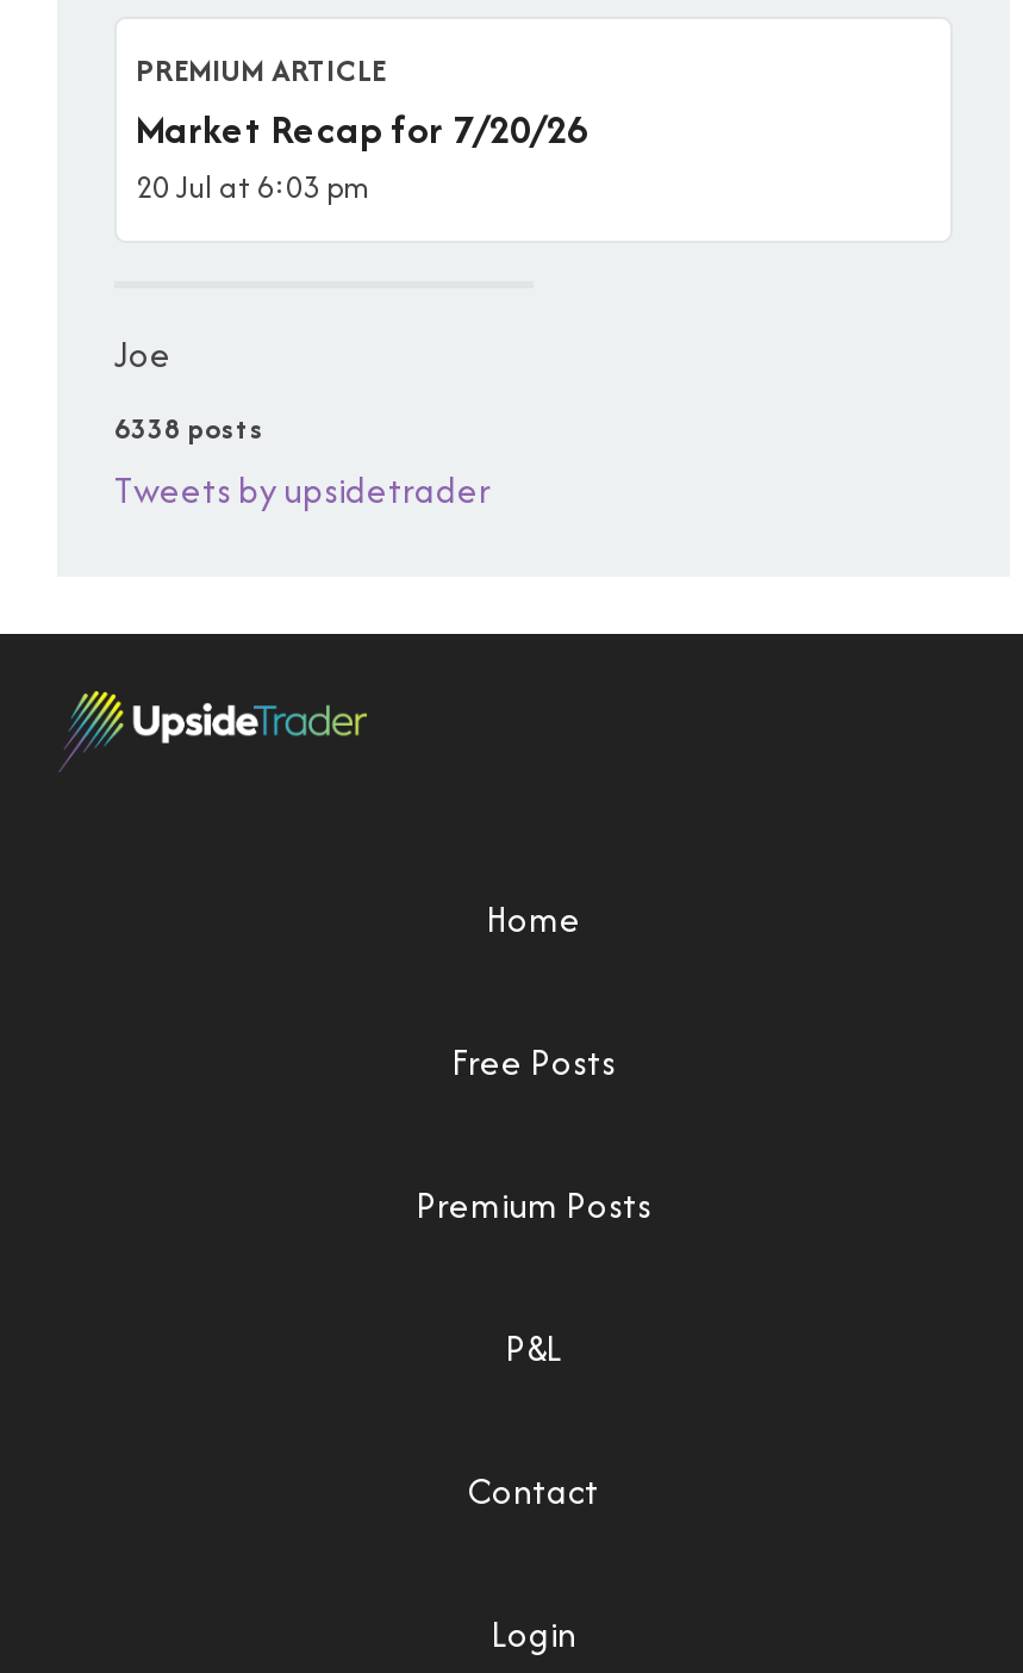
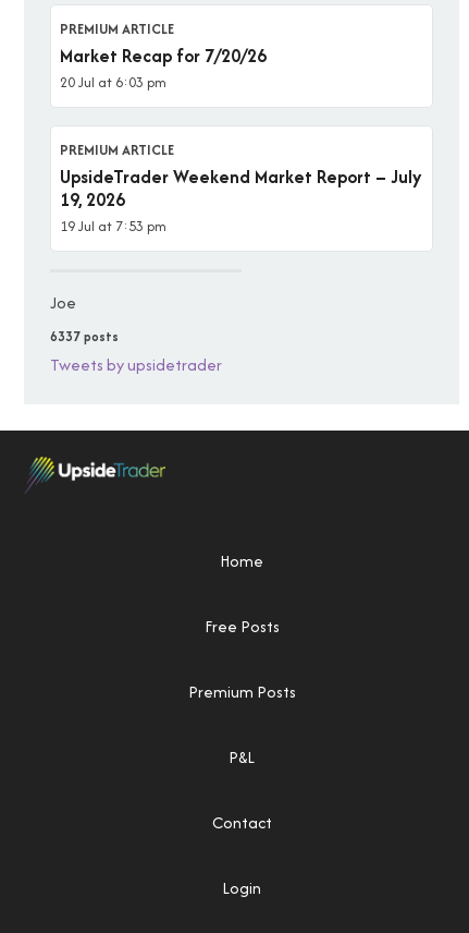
none -> [60,140,421,237] PREMIUM ARTICLE | UpsideTrader Weekend Market Report – July | 19, 2026 | 19 Jul at 7:53 pm
[114,407,264,448] 6338 posts -> [50,327,119,345] 6337 posts

